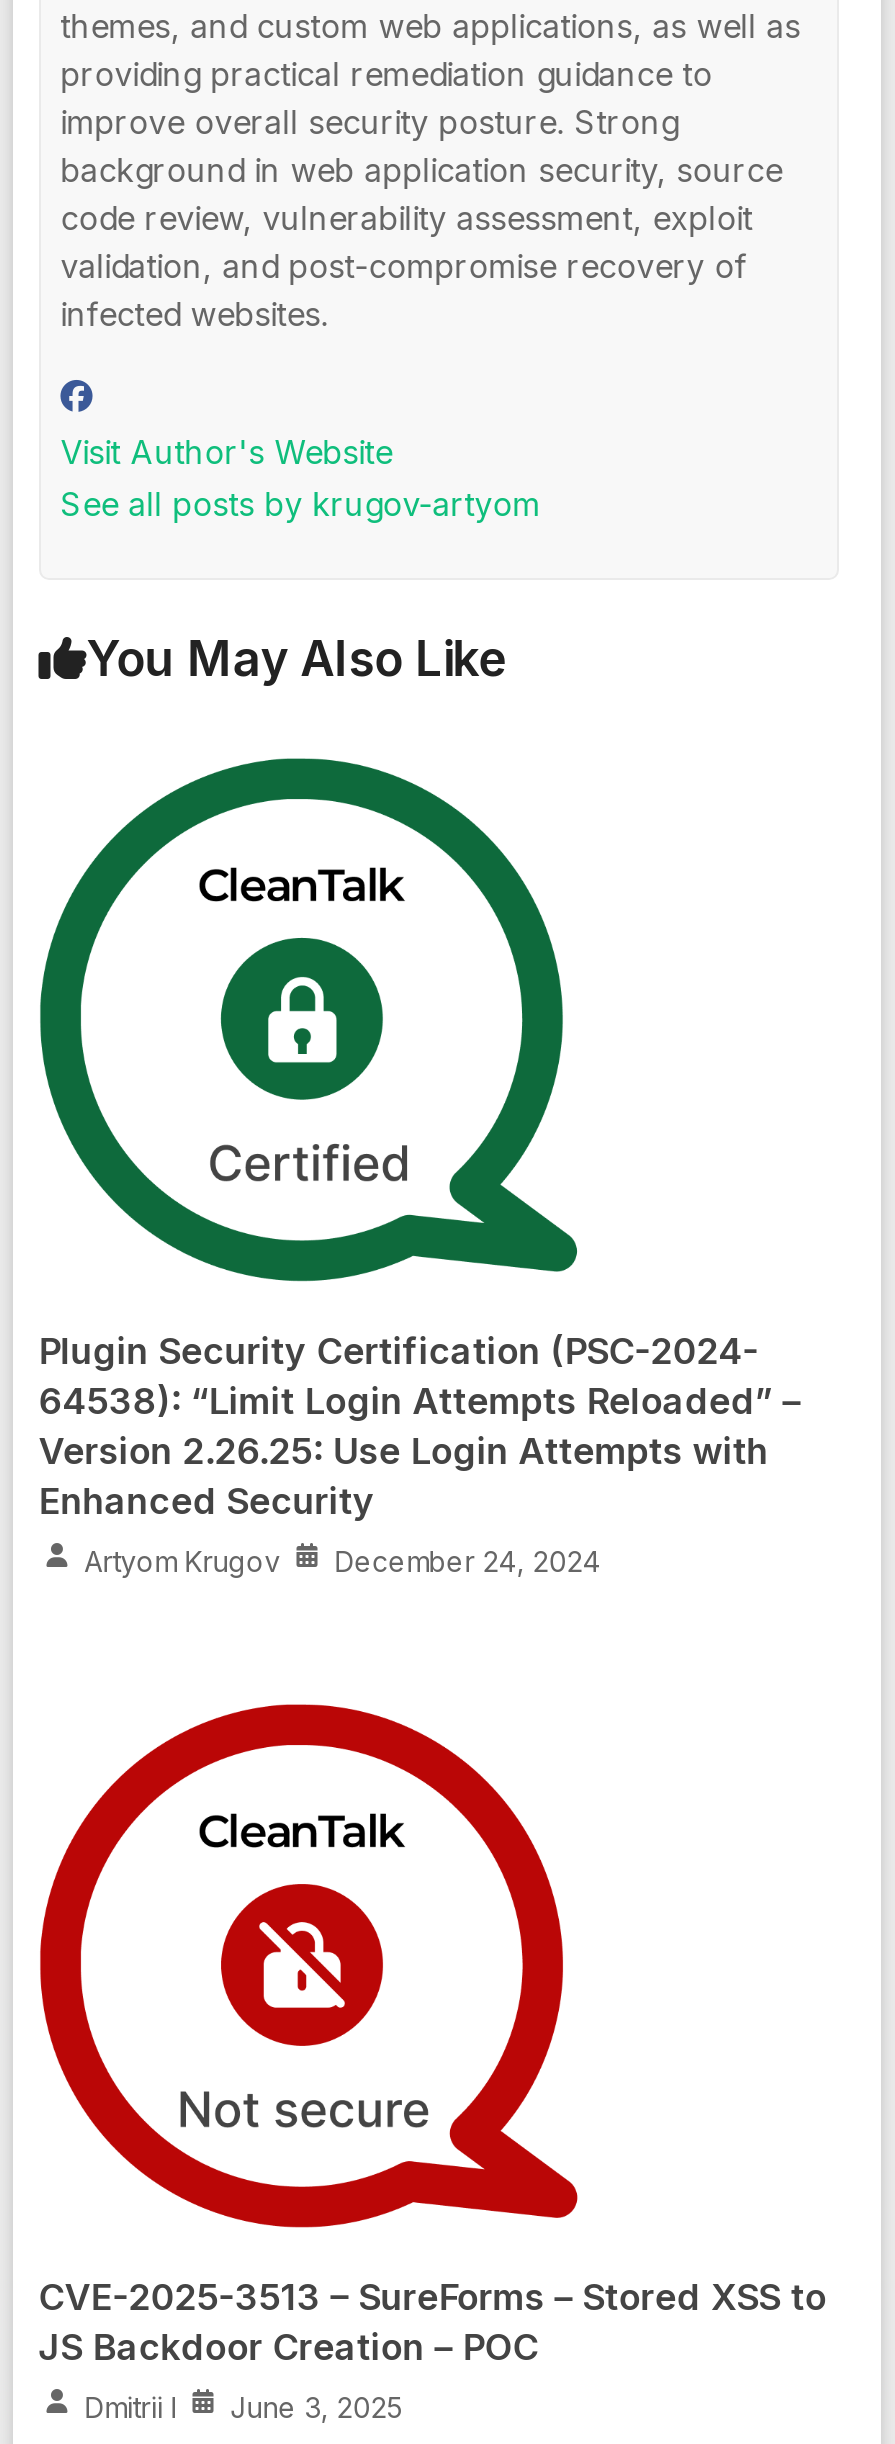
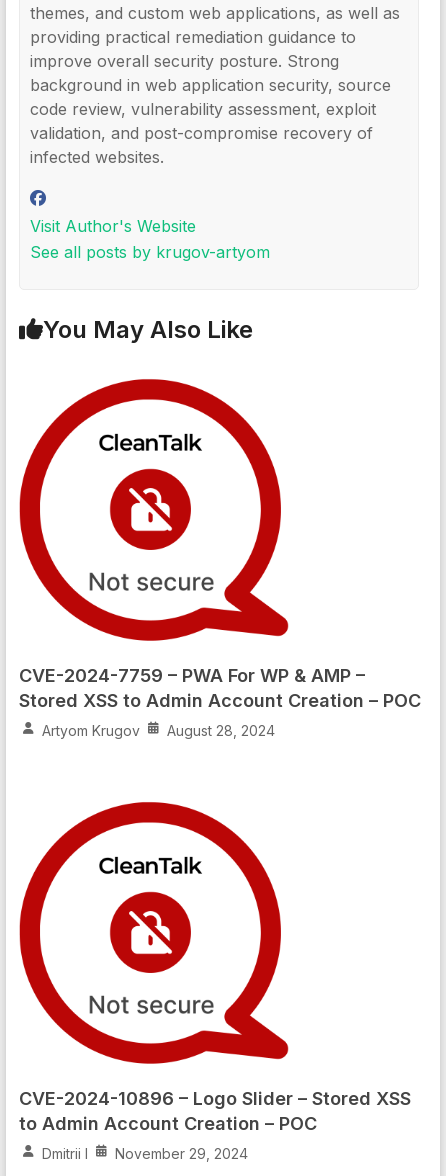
[39,756,579,1284] [image] -> [19,378,282,608] [image]
[39,1330,801,1522] Plugin Security Certification (PSC-2024- | 64538): “Limit Login Attempts Reloaded” – | Version 2.26.25: Use Login Attempts with | Enhanced Security -> [19,665,421,711] CVE-2024-7759 – PWA For WP & AMP – | Stored XSS to Admin Account Creation – POC
[85,1544,601,1578] Artyom Krugov December 24, 2024 -> [42,722,275,739] Artyom Krugov August 28, 2024
[39,2276,827,2368] CVE-2025-3513 – SureForms – Stored XSS to | JS Backdoor Creation – POC -> [19,1088,411,1134] CVE-2024-10896 – Logo Slider – Stored XSS | to Admin Account Creation – POC
[85,2390,403,2424] Dmitrii I June 3, 2025 -> [42,1145,248,1162] Dmitrii I November 29, 2024

